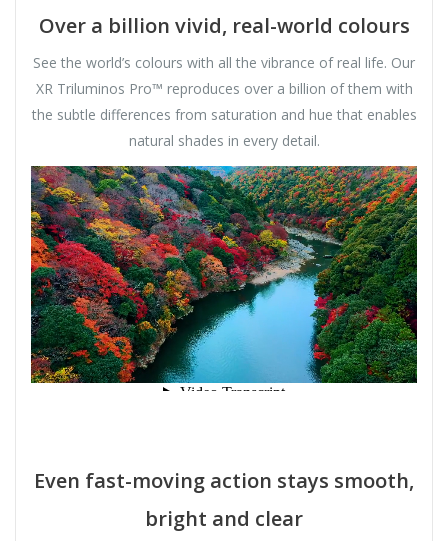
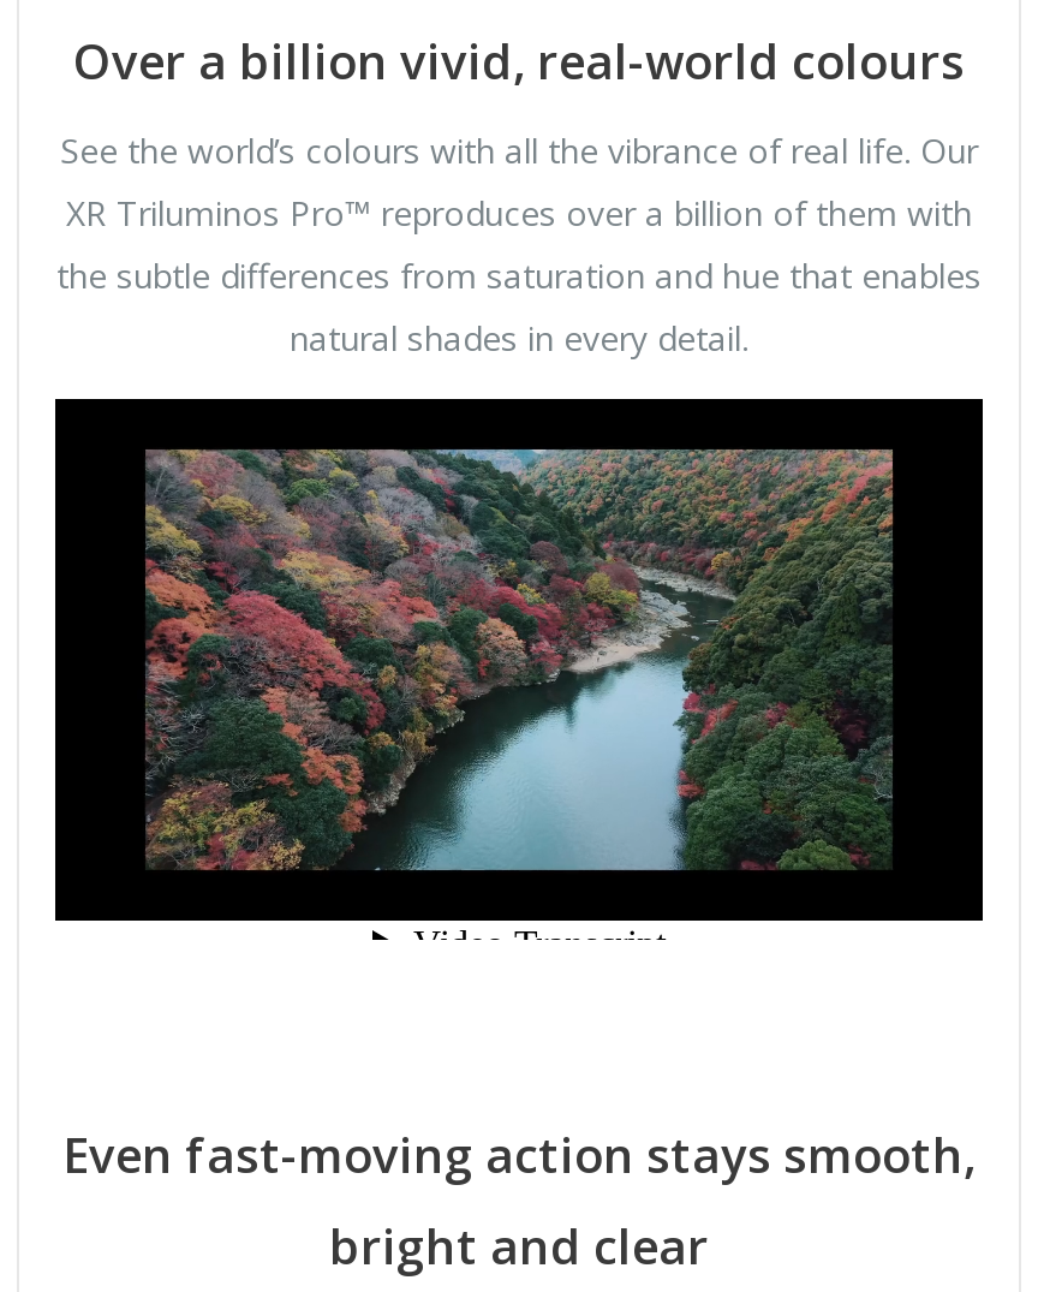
[30,165,418,391] [image] -> [53,397,985,923] [image]

